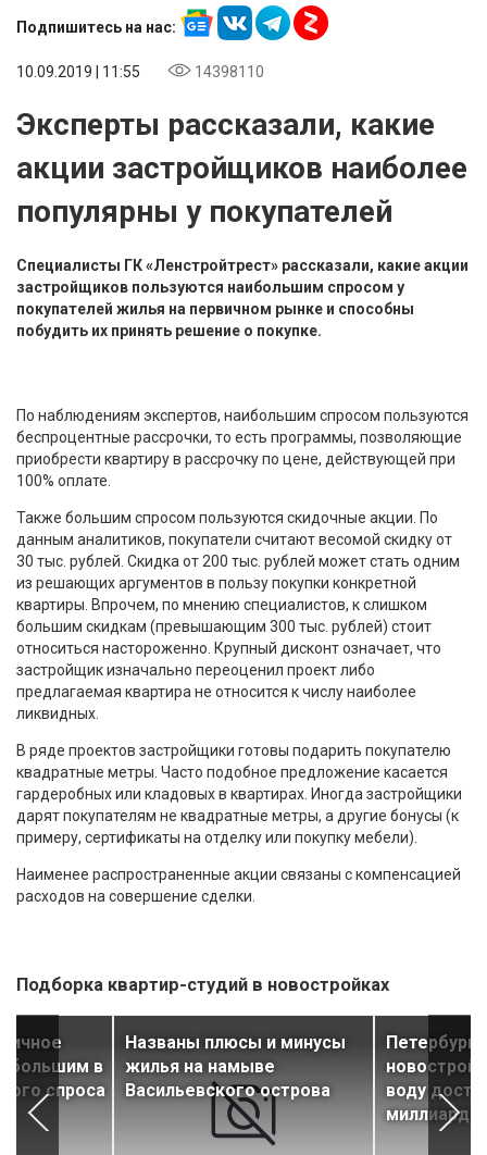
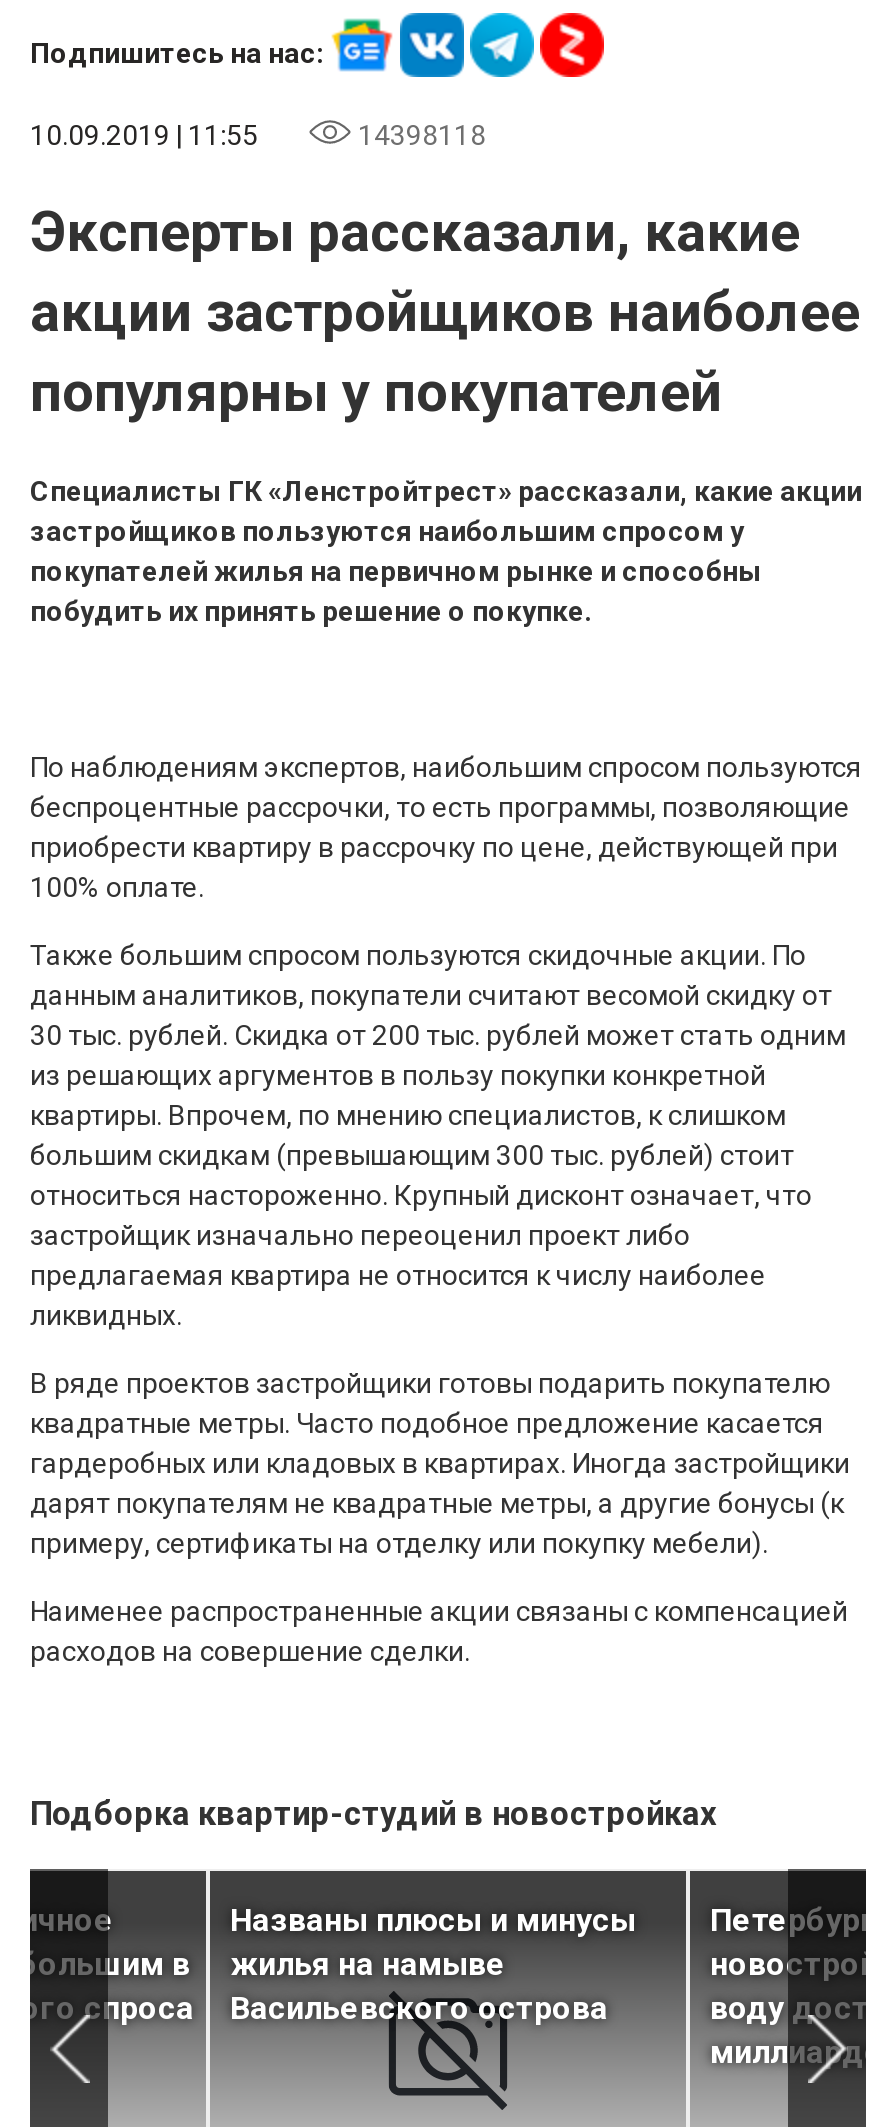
[195,63,264,80] 14398110 -> [358,119,486,151] 14398118

